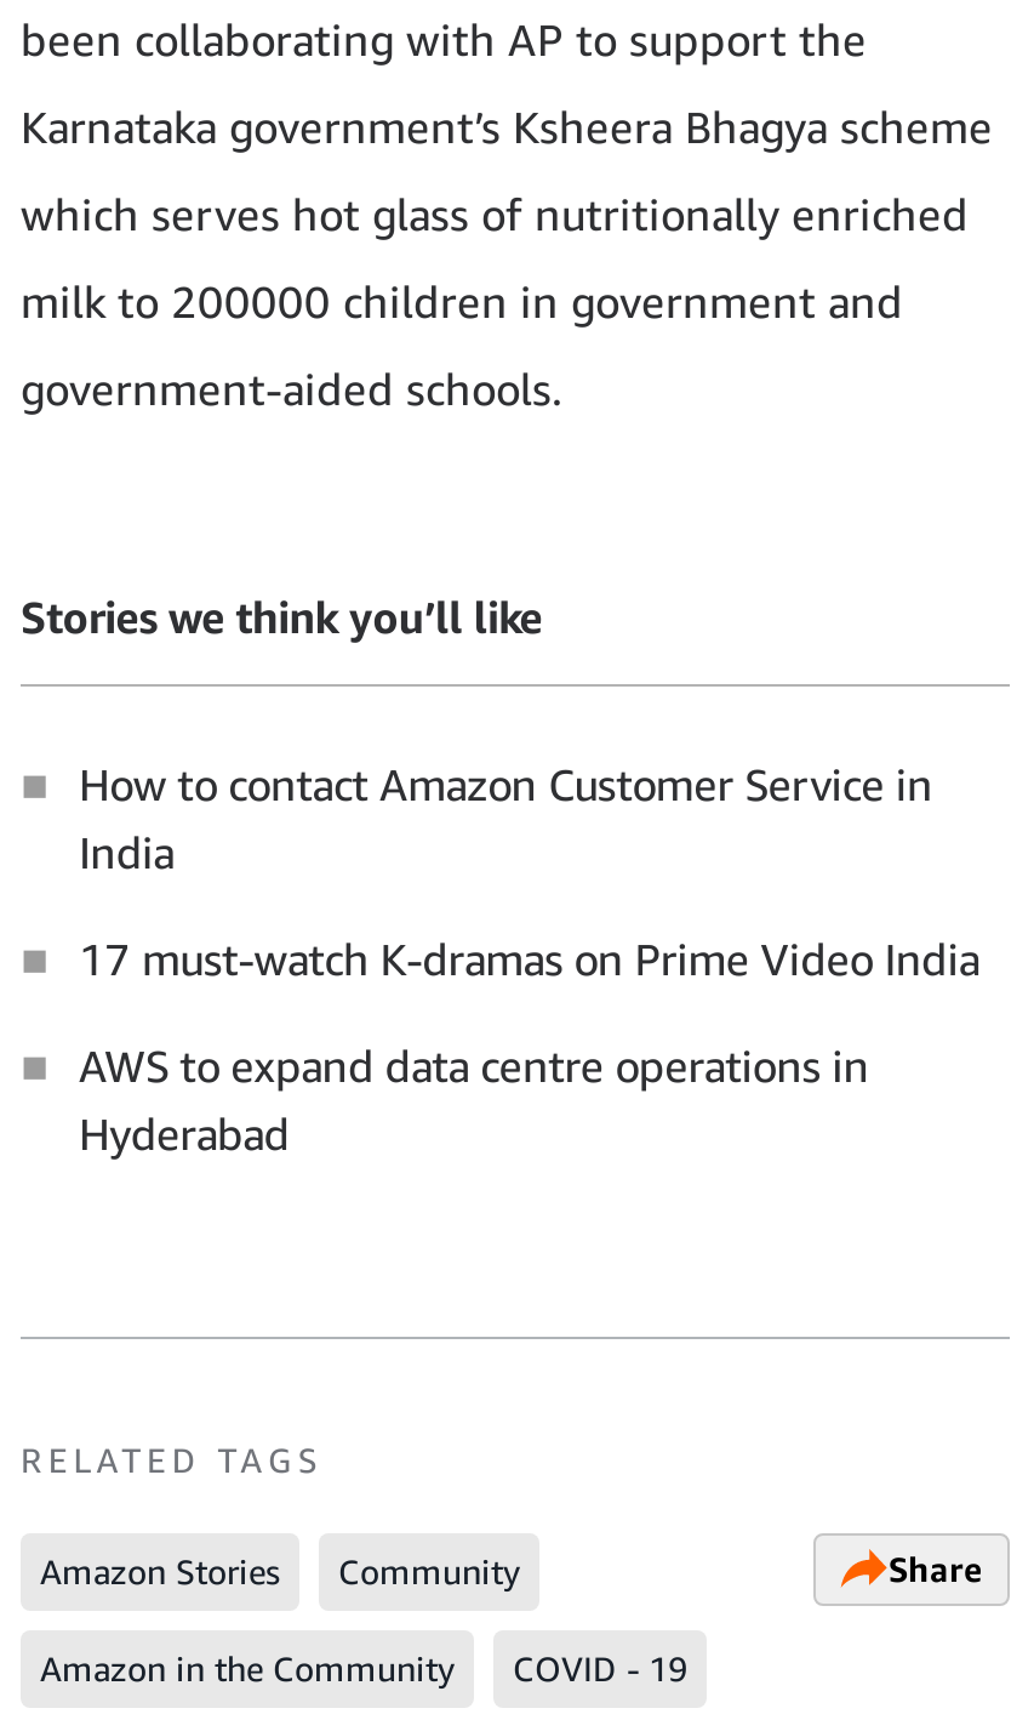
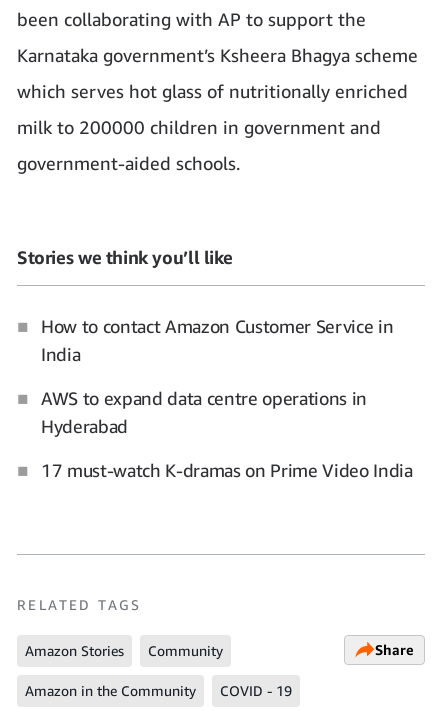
moved [79,931,980,985] -> [41,459,413,481]: 17 must-watch K-dramas on Prime Video India
moved [79,1038,869,1159] -> [41,387,367,437]: AWS to expand data centre operations in | Hyderabad

